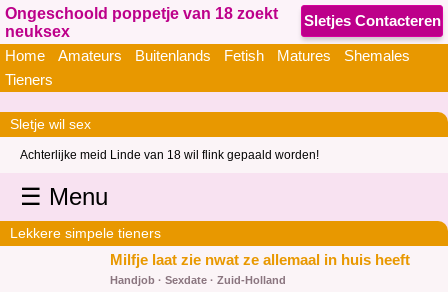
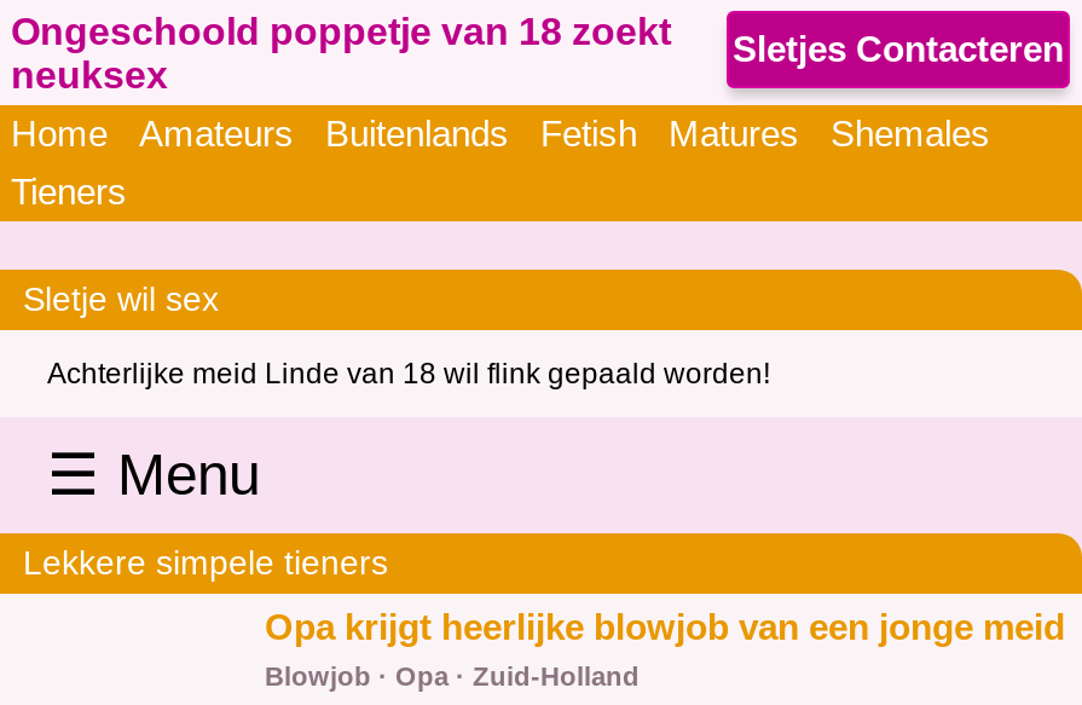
[110,251,410,286] Milfje laat zie nwat ze allemaal in huis heeft | Handjob · Sexdate · Zuid-Holland -> [265,606,1065,690] Opa krijgt heerlijke blowjob van een jonge meid | Blowjob · Opa · Zuid-Holland

